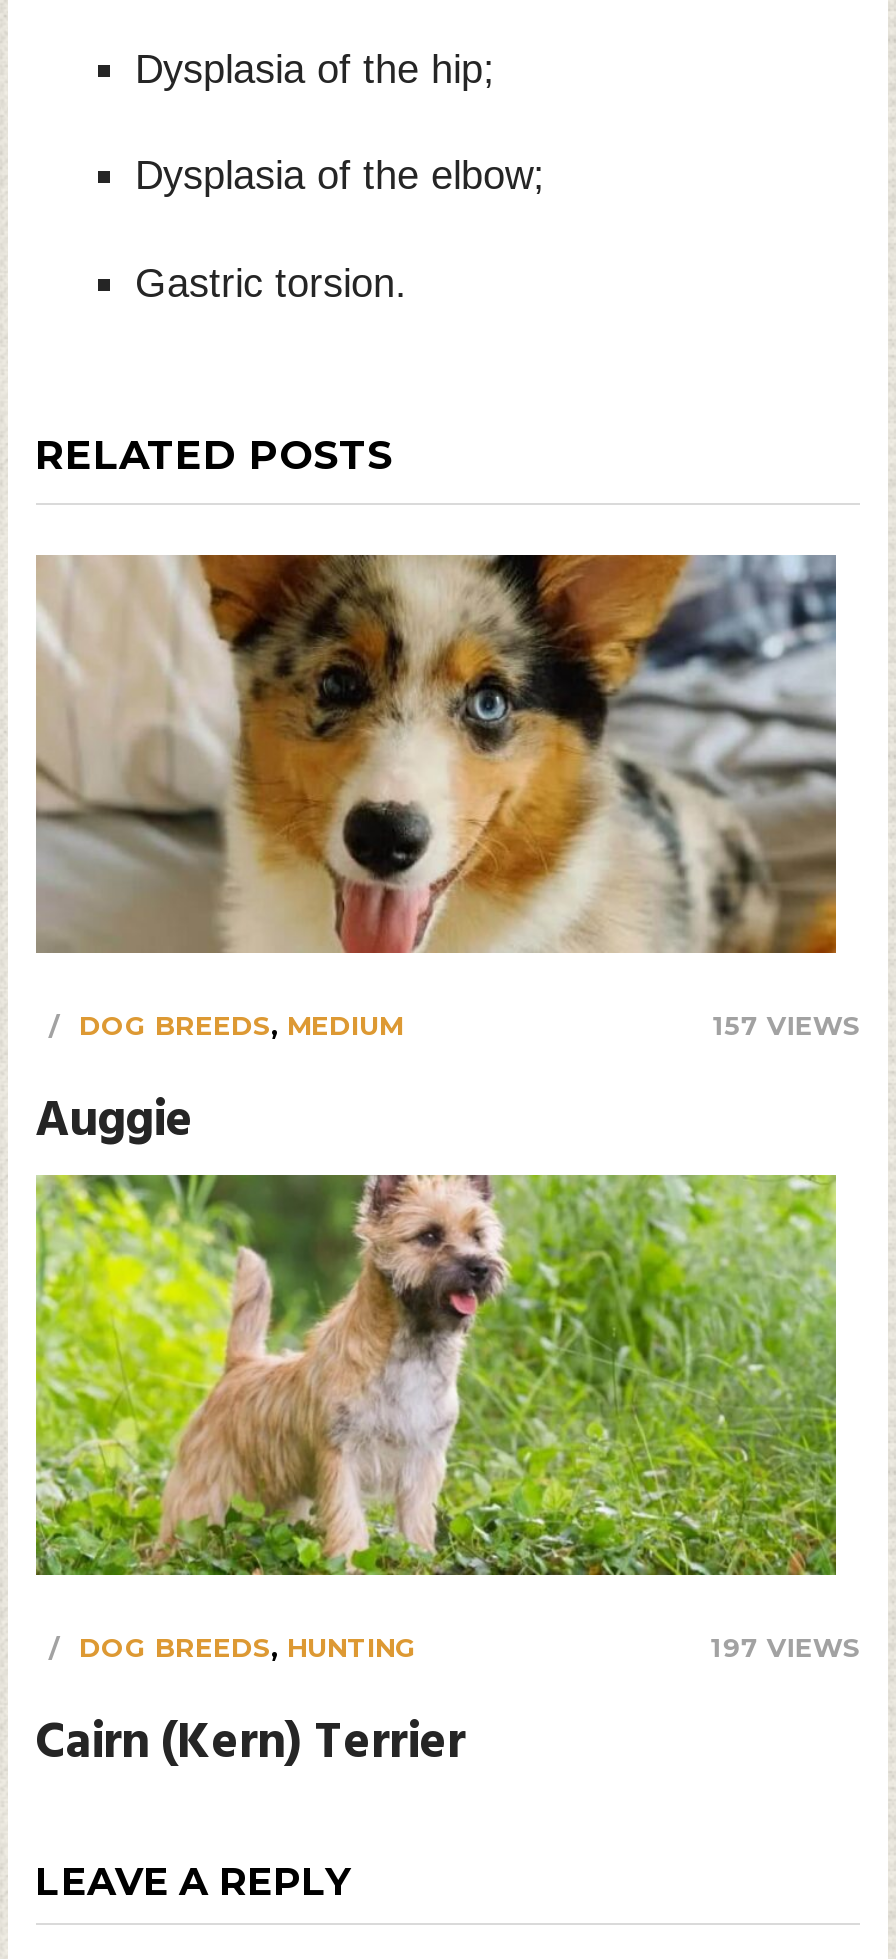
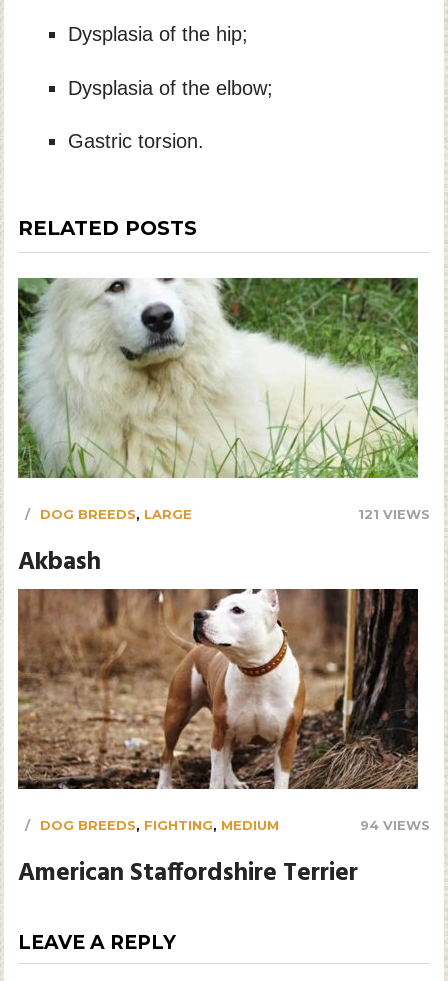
[36,554,861,1042] [image] | DOG BREEDS, MEDIUM | 157 VIEWS -> [17,277,430,522] [image] | DOG BREEDS, LARGE | 121 VIEWS
[35,1084,193,1164] Auggie -> [17,543,100,583] Akbash
[34,1174,861,1663] [image] | DOG BREEDS, HUNTING | 197 VIEWS -> [17,588,430,833] [image] | DOG BREEDS, FIGHTING, MEDIUM | 94 VIEWS
[35,1705,465,1785] Cairn (Kern) Terrier -> [17,854,357,894] American Staffordshire Terrier

